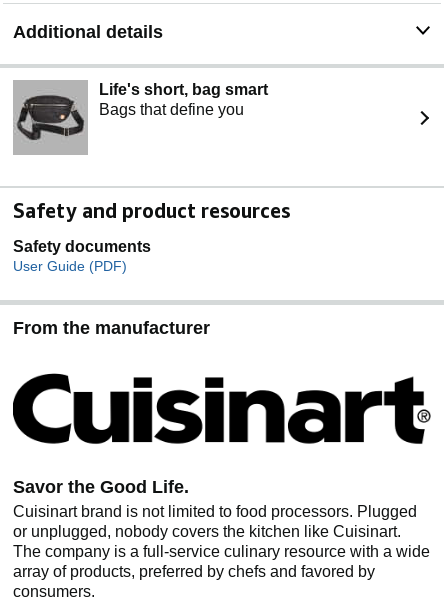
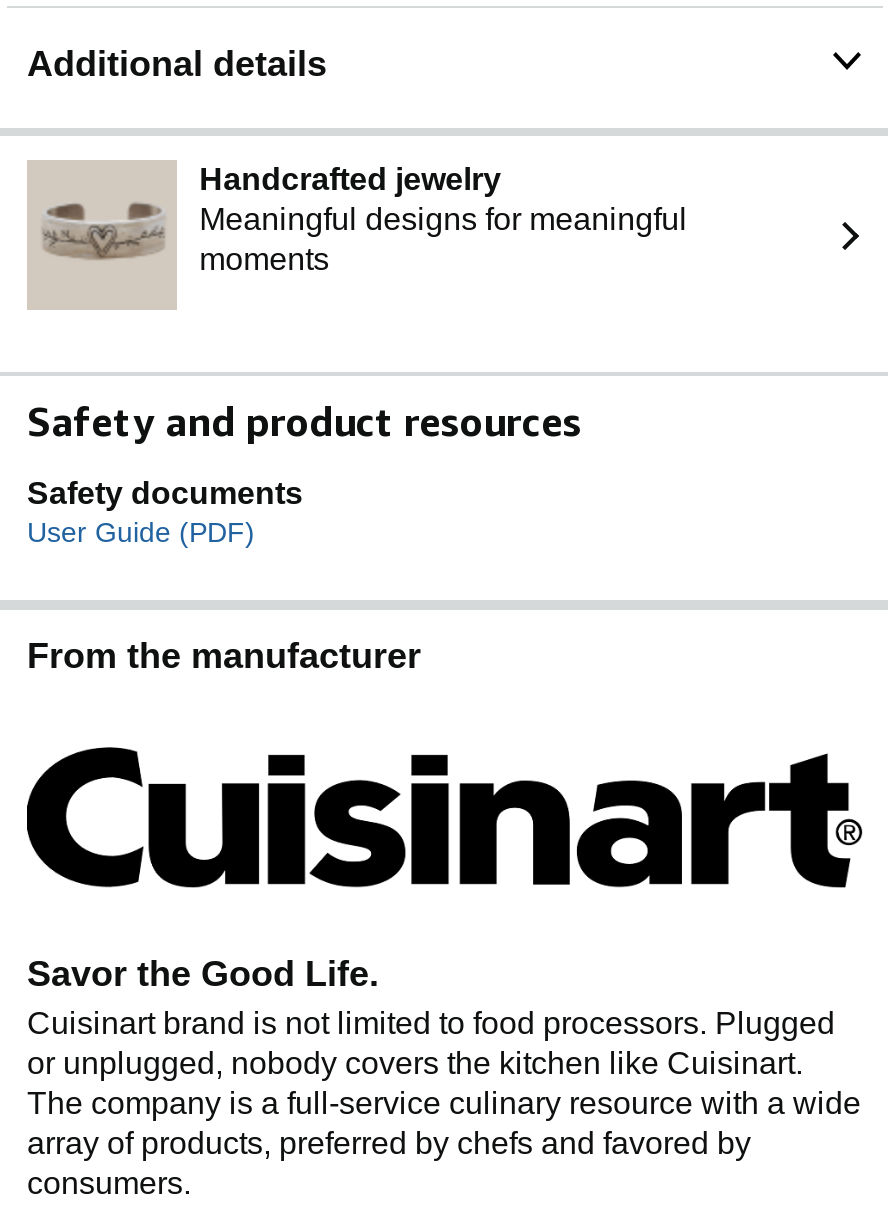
[15,81,268,145] [image] | Life's short, bag smart | Bags that define you -> [33,163,687,286] [image] | Handcrafted jewelry | Meaningful designs for meaningful | moments

